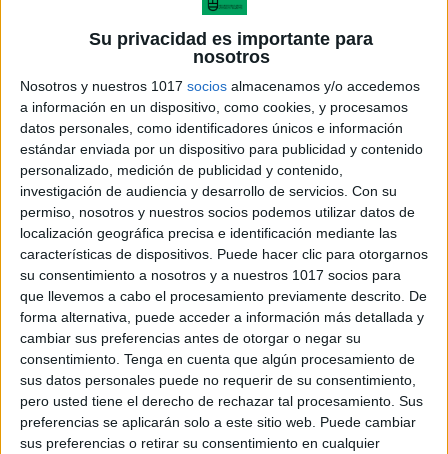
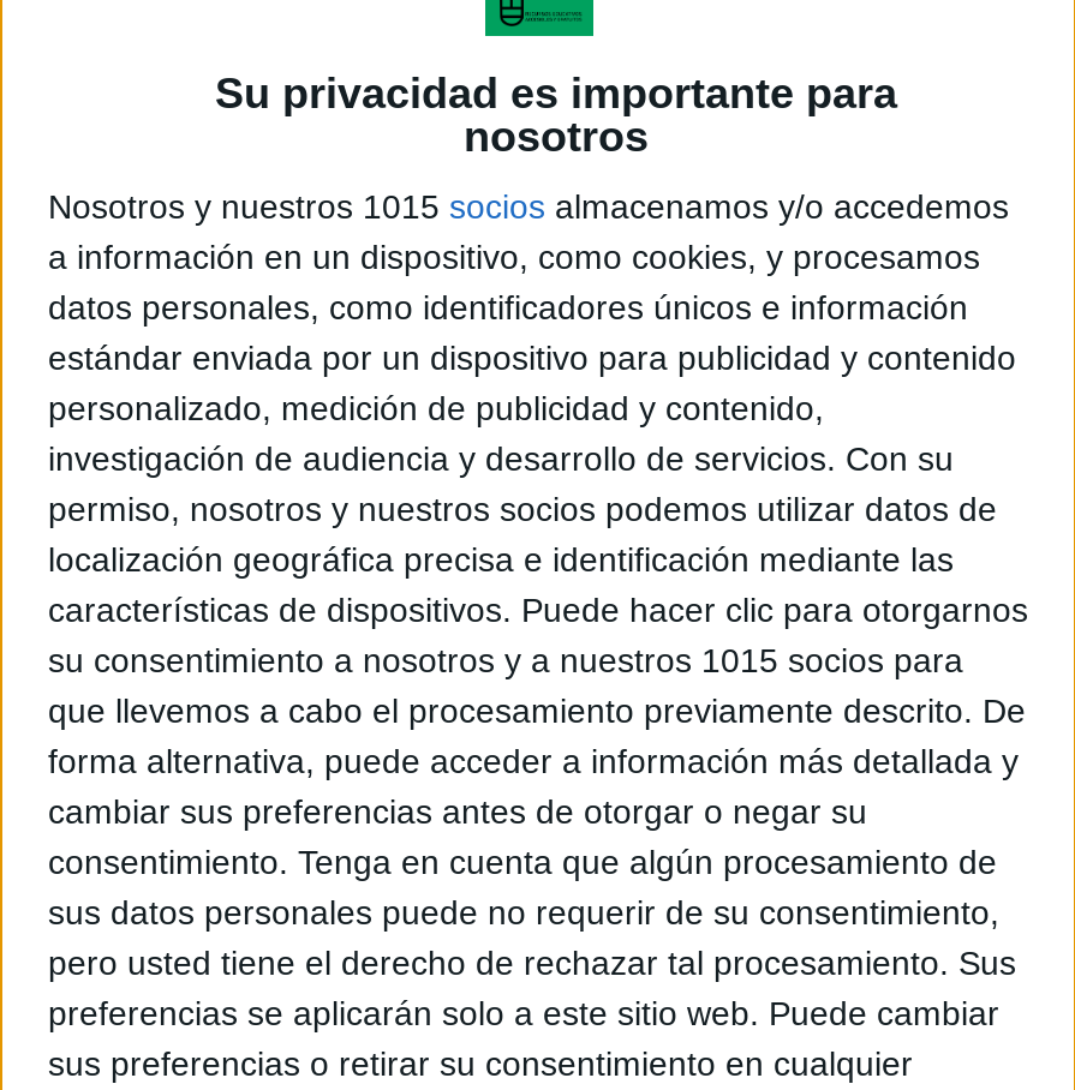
[20,77,420,93] Nosotros y nuestros 1017 socios almacenamos y/o accedemos -> [48,186,1009,224] Nosotros y nuestros 1015 socios almacenamos y/o accedemos
[20,266,401,282] su consentimiento a nosotros y a nuestros 1017 socios para -> [48,640,963,678] su consentimiento a nosotros y a nuestros 1015 socios para

